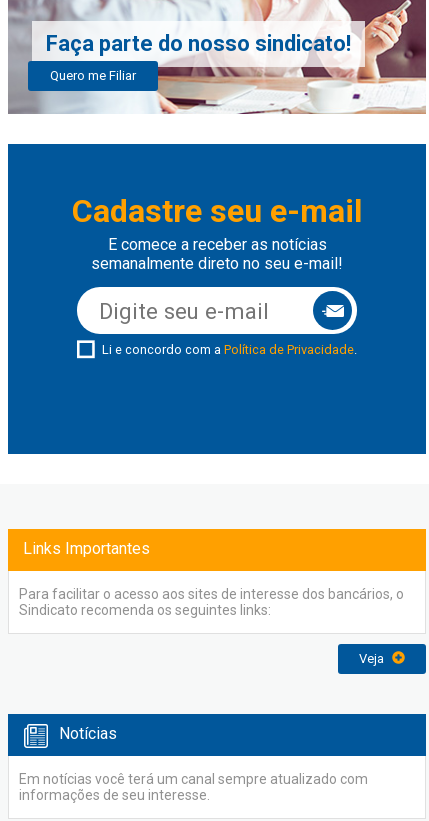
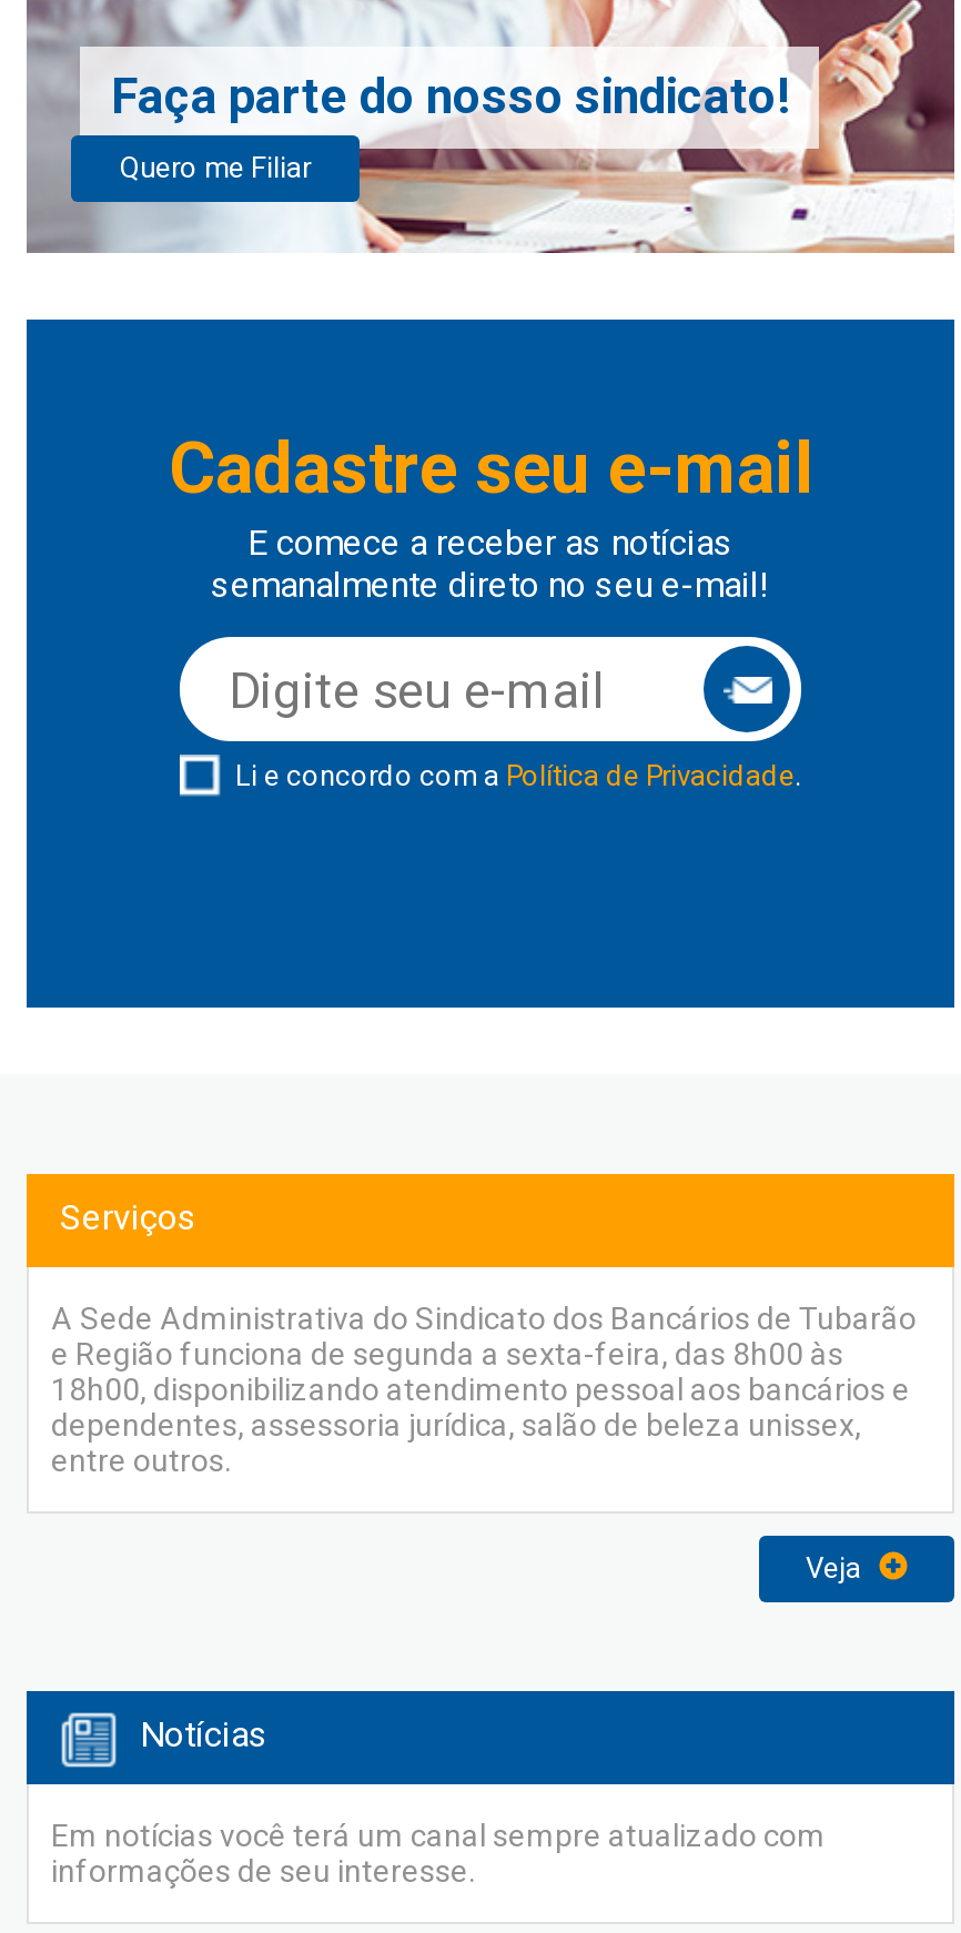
[23,539,150,558] Links Importantes -> [60,1196,198,1238] Serviços
[19,586,404,618] Para facilitar o acesso aos sites de interesse dos bancários, o | Sindicato recomenda os seguintes links: -> [51,1301,917,1478] A Sede Administrativa do Sindicato dos Bancários de Tubarão | e Região funciona de segunda a sexta-feira, das 8h00 às | 18h00, disponibilizando atendimento pessoal aos bancários e | dependentes, assessoria jurídica, salão de beleza unissex, | entre outros.

